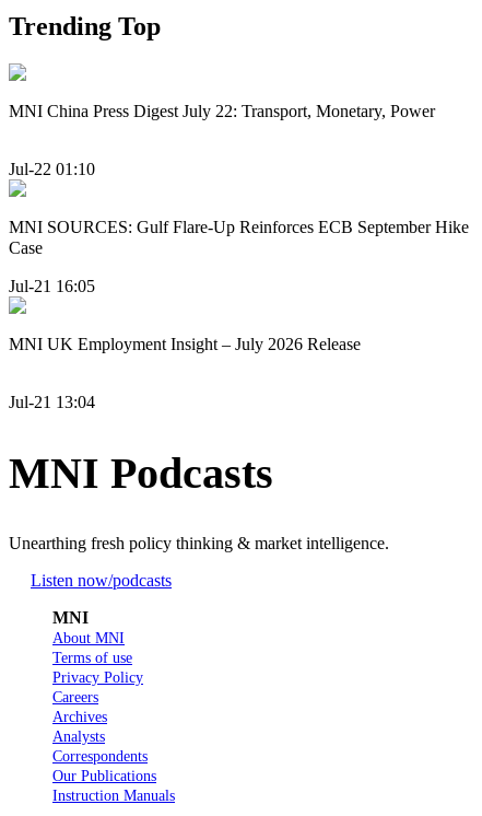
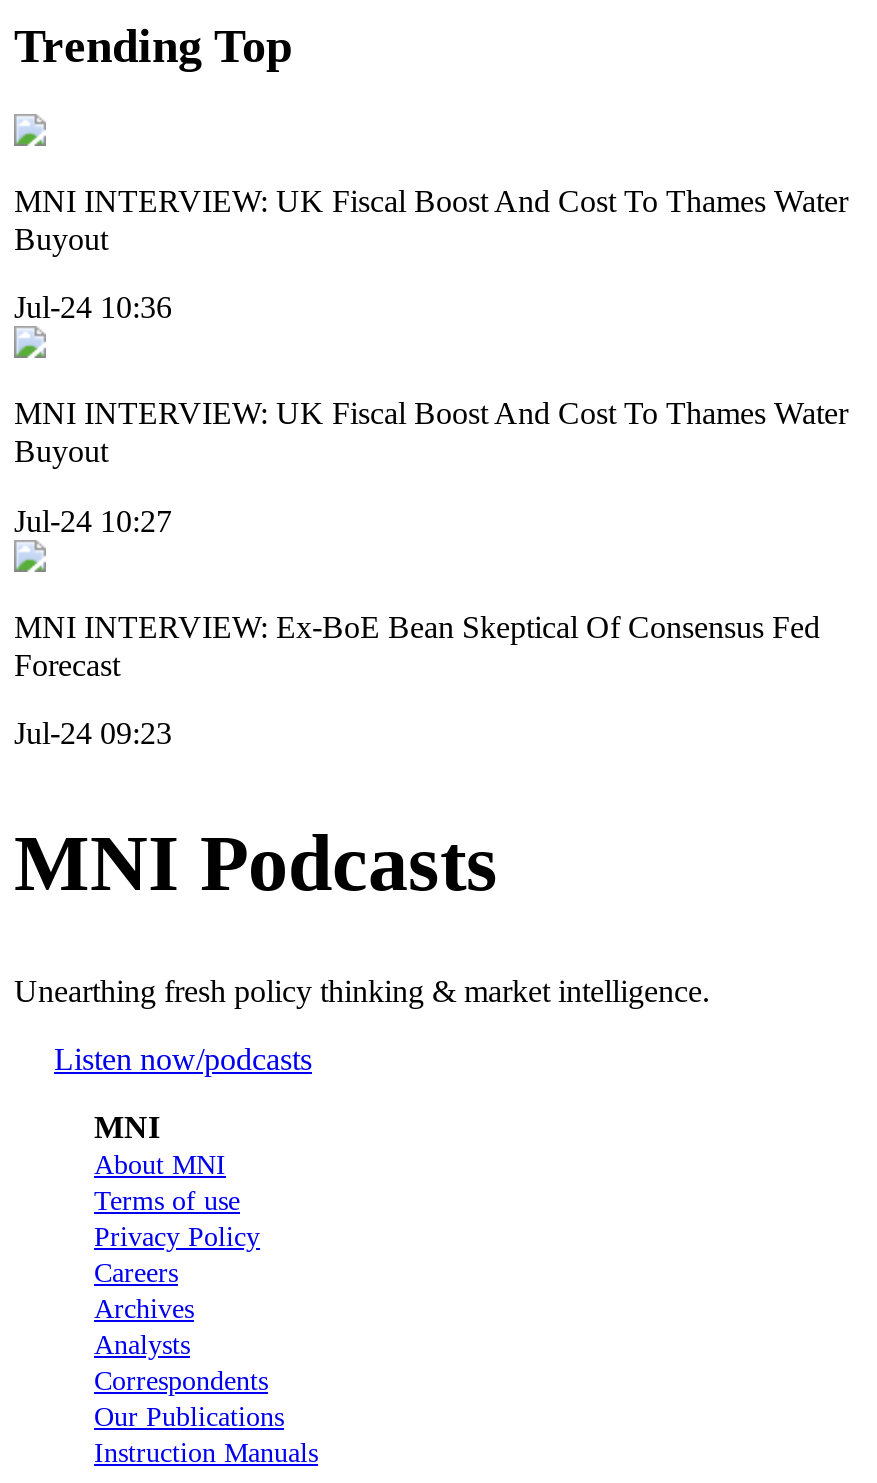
[9,102,435,120] MNI China Press Digest July 22: Transport, Monetary, Power -> [14,184,848,256] MNI INTERVIEW: UK Fiscal Boost And Cost To Thames Water | Buyout
[9,160,95,179] Jul-22 01:10 -> [14,290,172,324] Jul-24 10:36
[9,218,469,257] MNI SOURCES: Gulf Flare-Up Reinforces ECB September Hike | Case -> [14,396,848,468] MNI INTERVIEW: UK Fiscal Boost And Cost To Thames Water | Buyout
[9,276,95,295] Jul-21 16:05 -> [14,503,172,537] Jul-24 10:27
[9,334,361,353] MNI UK Employment Insight – July 2026 Release -> [14,609,820,681] MNI INTERVIEW: Ex-BoE Bean Skeptical Of Consensus Fed | Forecast
[9,393,95,411] Jul-21 13:04 -> [14,716,172,750] Jul-24 09:23

